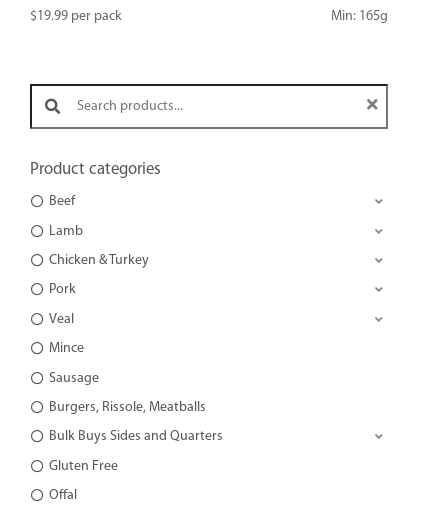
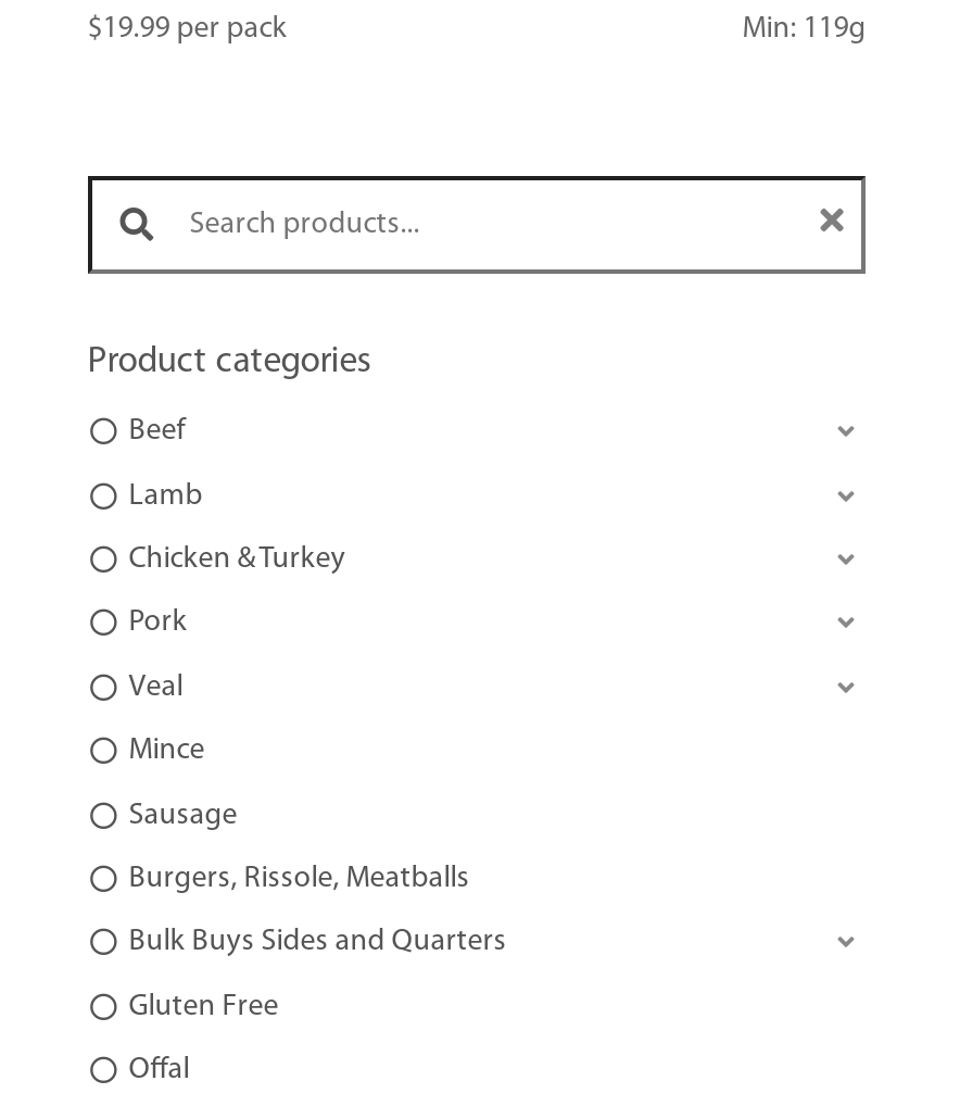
[331,9,388,24] Min: 165g -> [742,13,866,46] Min: 119g

